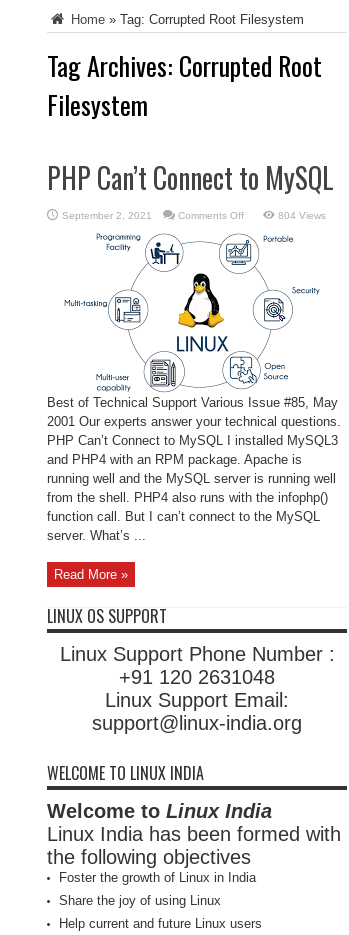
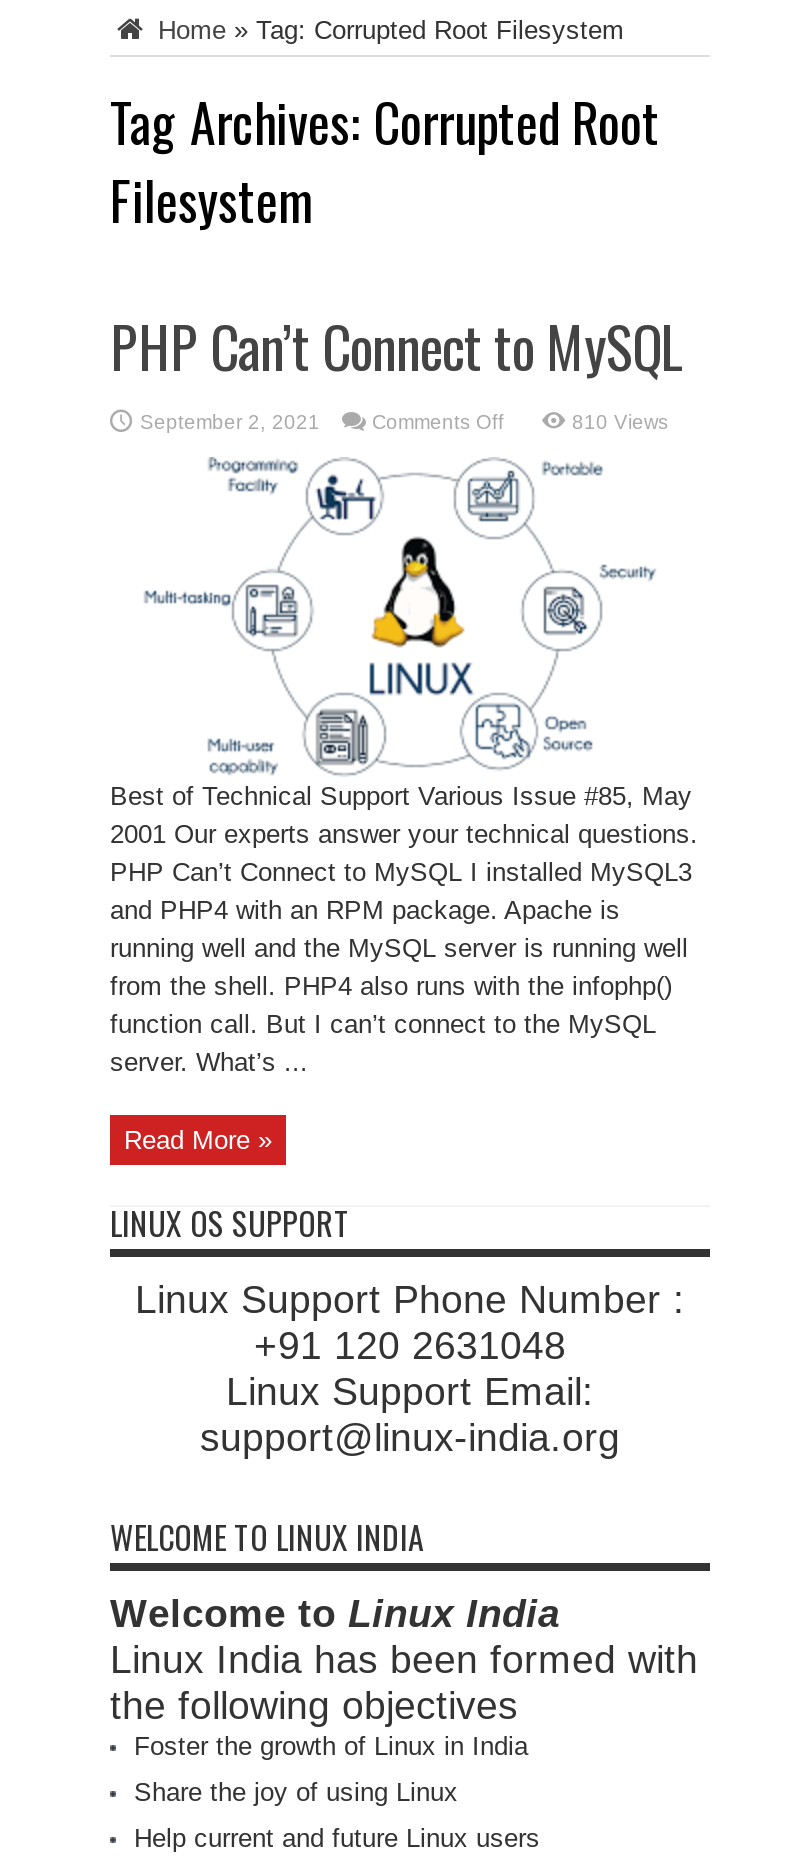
[278,210,326,221] 804 Views -> [572,410,668,432] 810 Views

